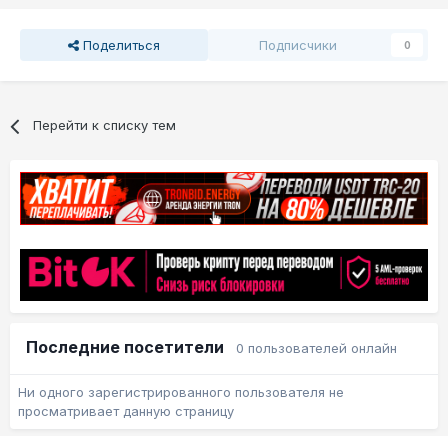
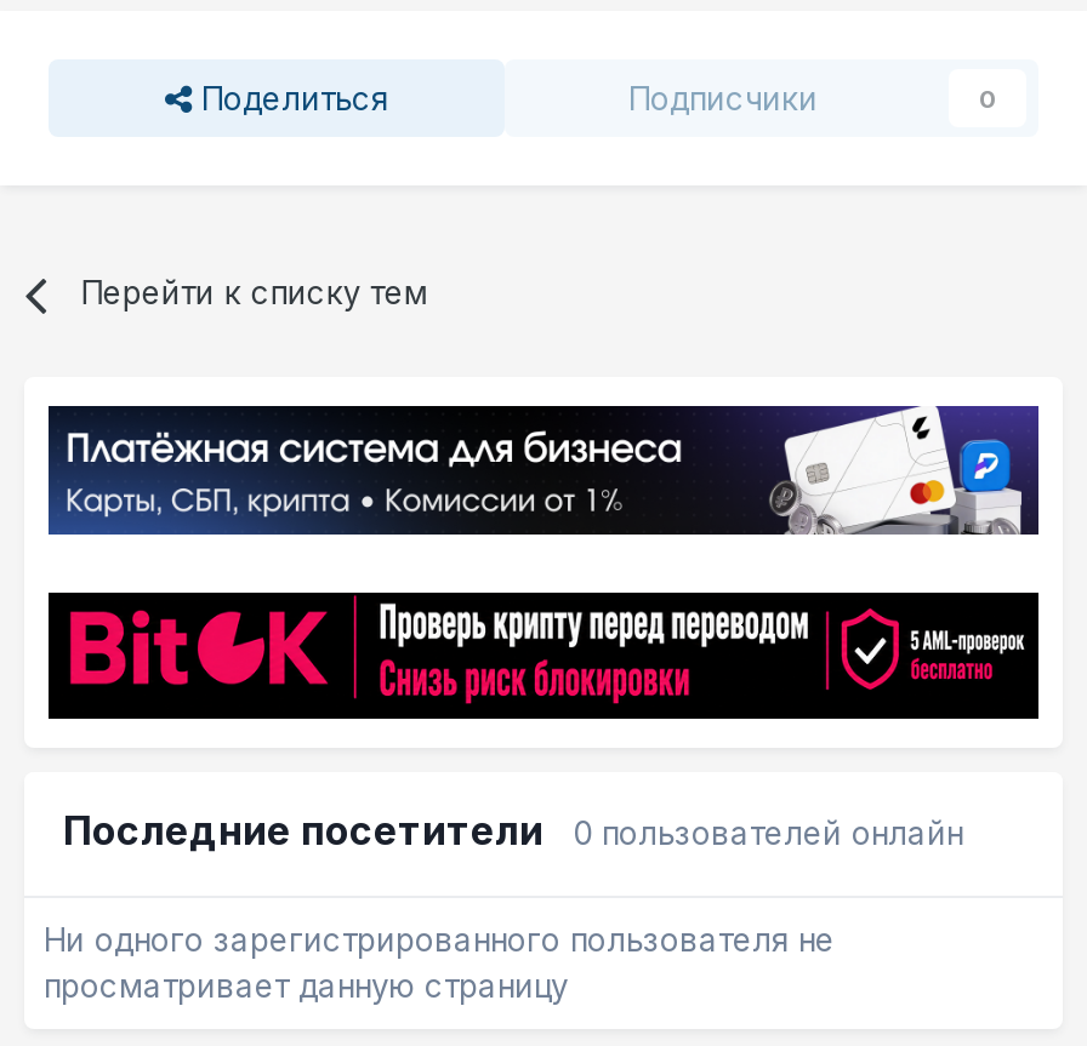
[19,171,429,226] [image] -> [46,404,1041,537] [image]

